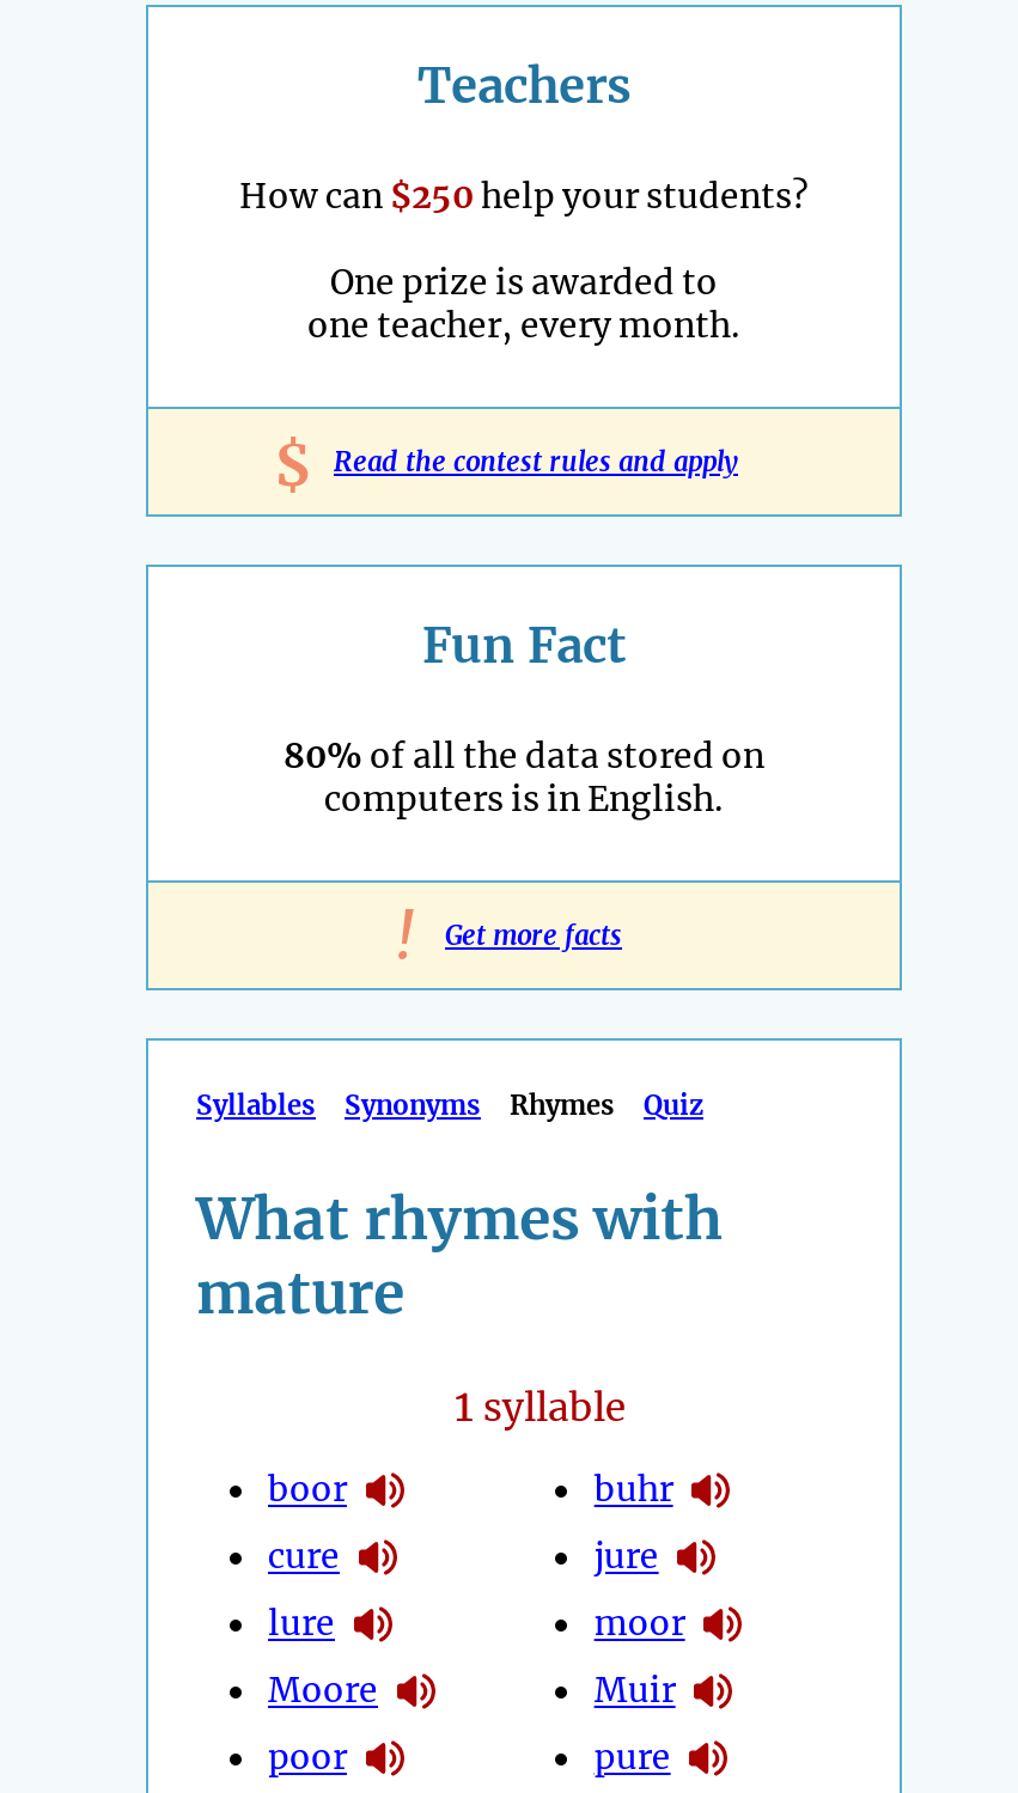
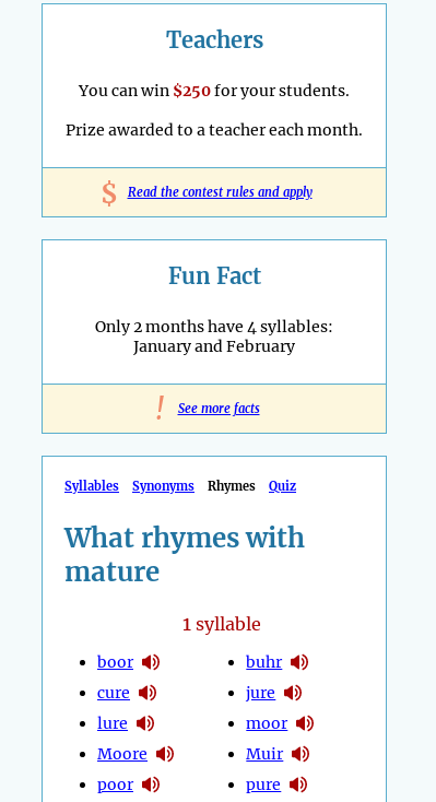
[239,175,809,218] How can $250 help your students? -> [79,81,350,101] You can win $250 for your students.
[307,261,740,348] One prize is awarded to | one teacher, every month. -> [66,121,363,140] Prize awarded to a teacher each month.
[284,735,764,821] 80% of all the data stored on | computers is in English. -> [95,317,333,357] Only 2 months have 4 syllables: | January and February
[445,919,622,953] Get more facts -> [178,401,260,417] See more facts

